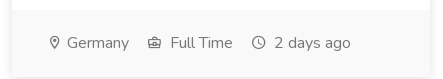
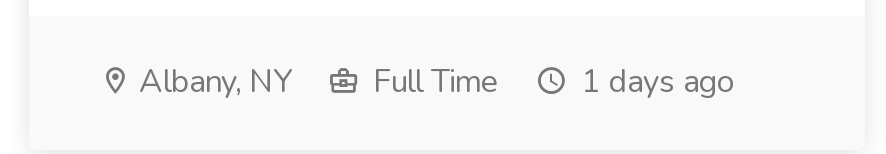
[63,32,129,54] Germany -> [131,60,291,104] Albany, NY
[270,32,351,54] 2 days ago -> [573,60,735,104] 1 days ago

